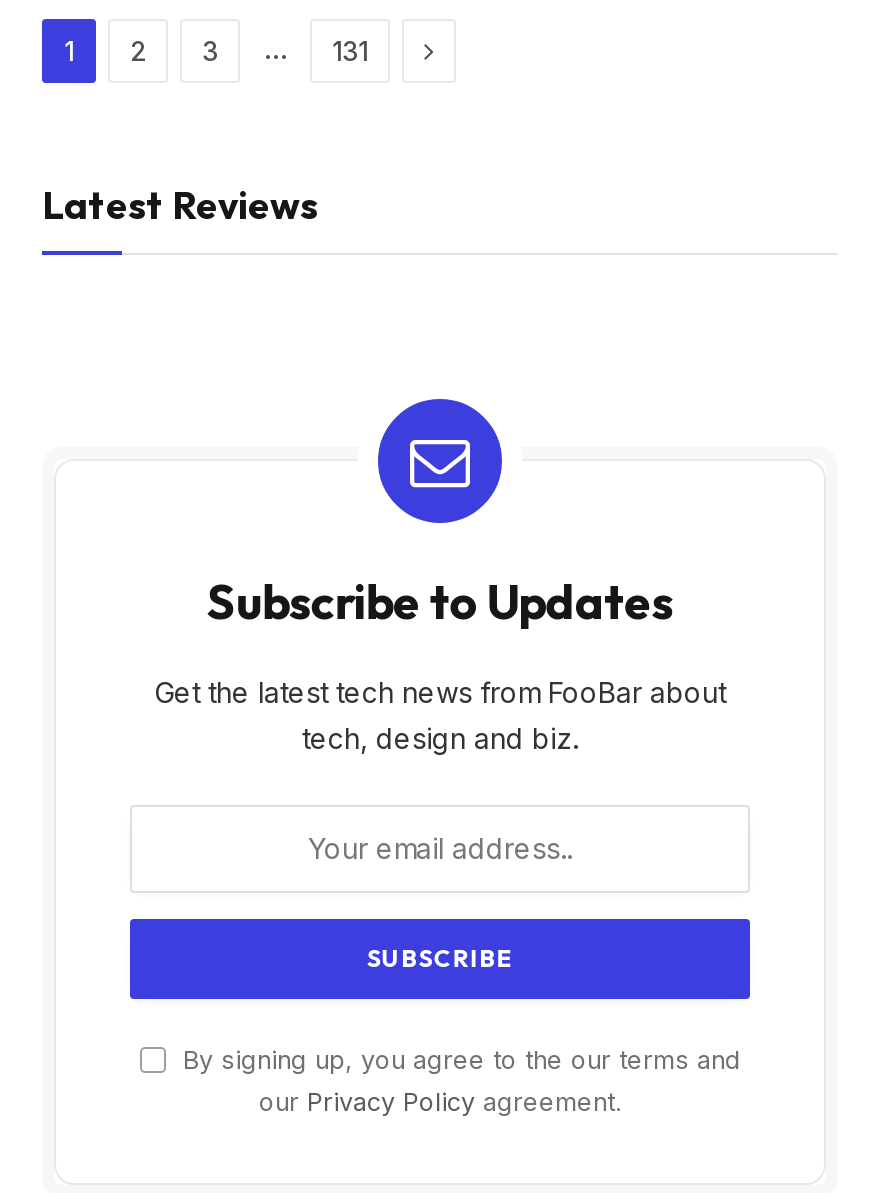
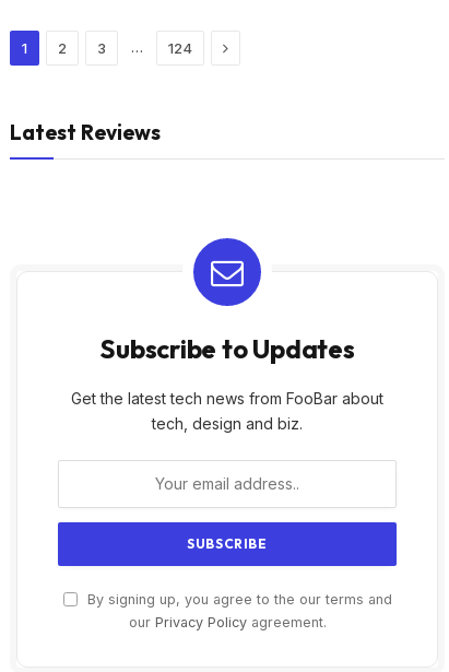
[332,34,368,66] 131 -> [168,39,192,56] 124

